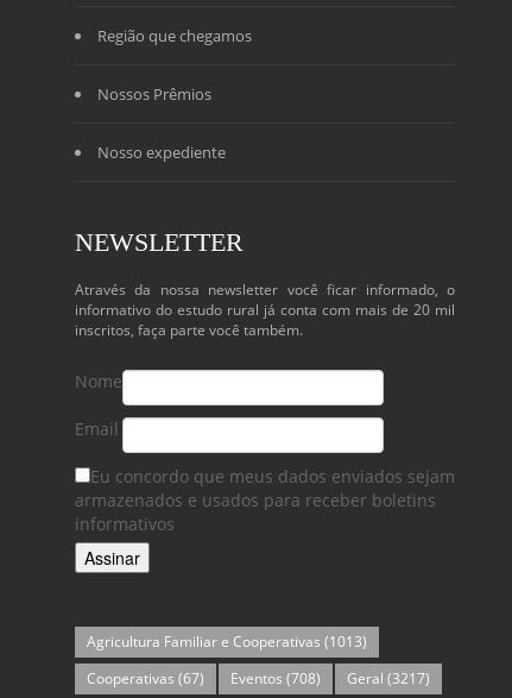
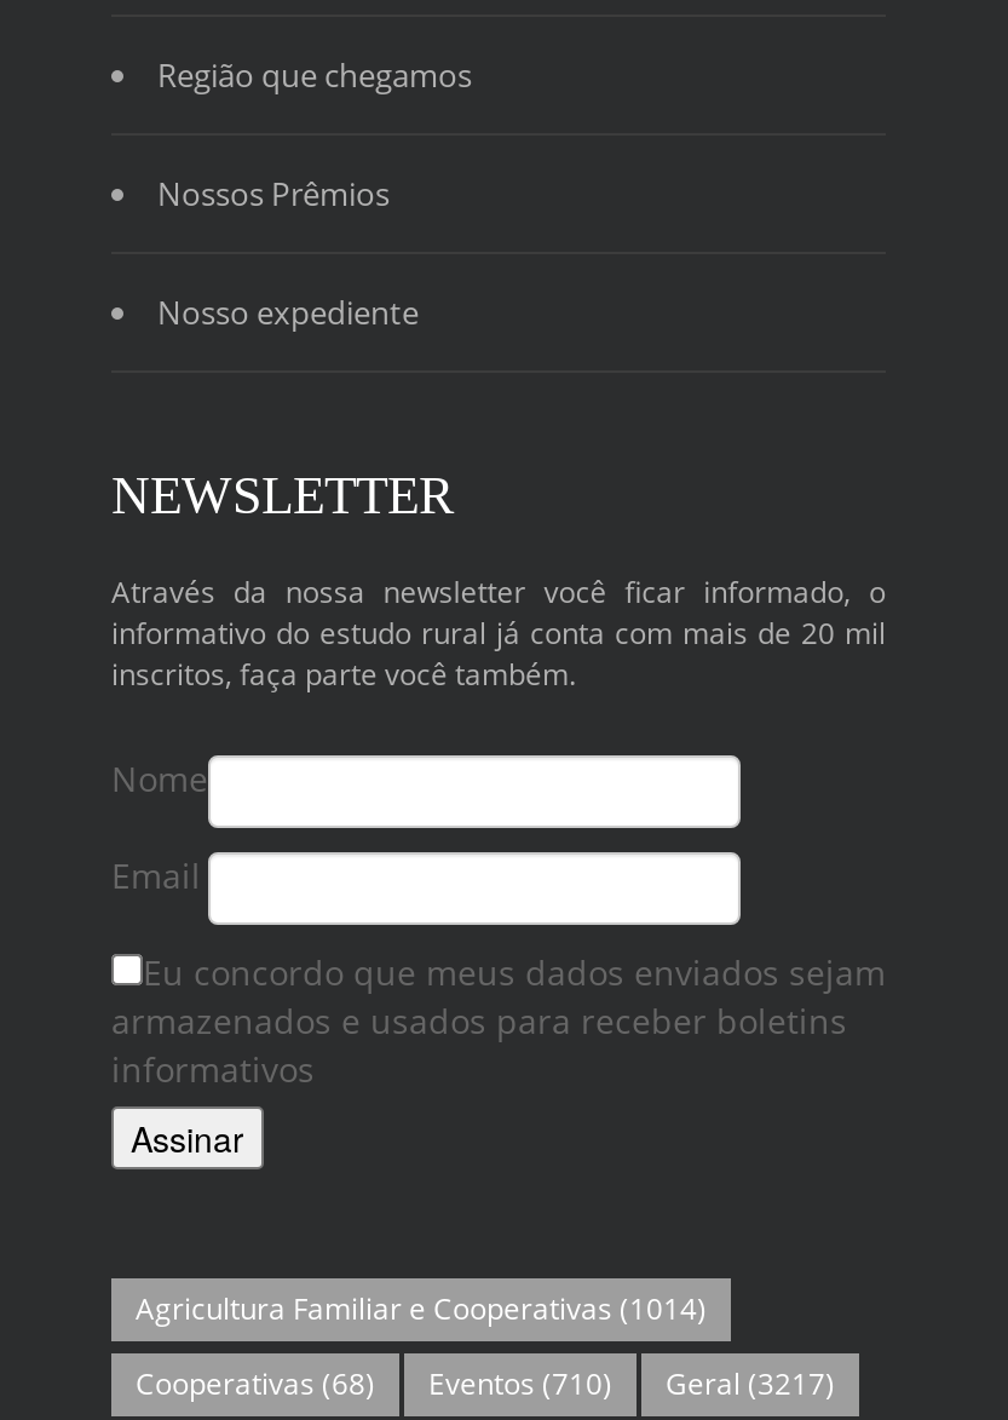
[87,632,367,652] Agricultura Familiar e Cooperativas (1013) -> [136,1287,707,1328] Agricultura Familiar e Cooperativas (1014)
[87,668,204,689] Cooperativas (67) -> [136,1362,375,1403] Cooperativas (68)
[230,668,321,689] Eventos (708) -> [428,1362,612,1403] Eventos (710)

